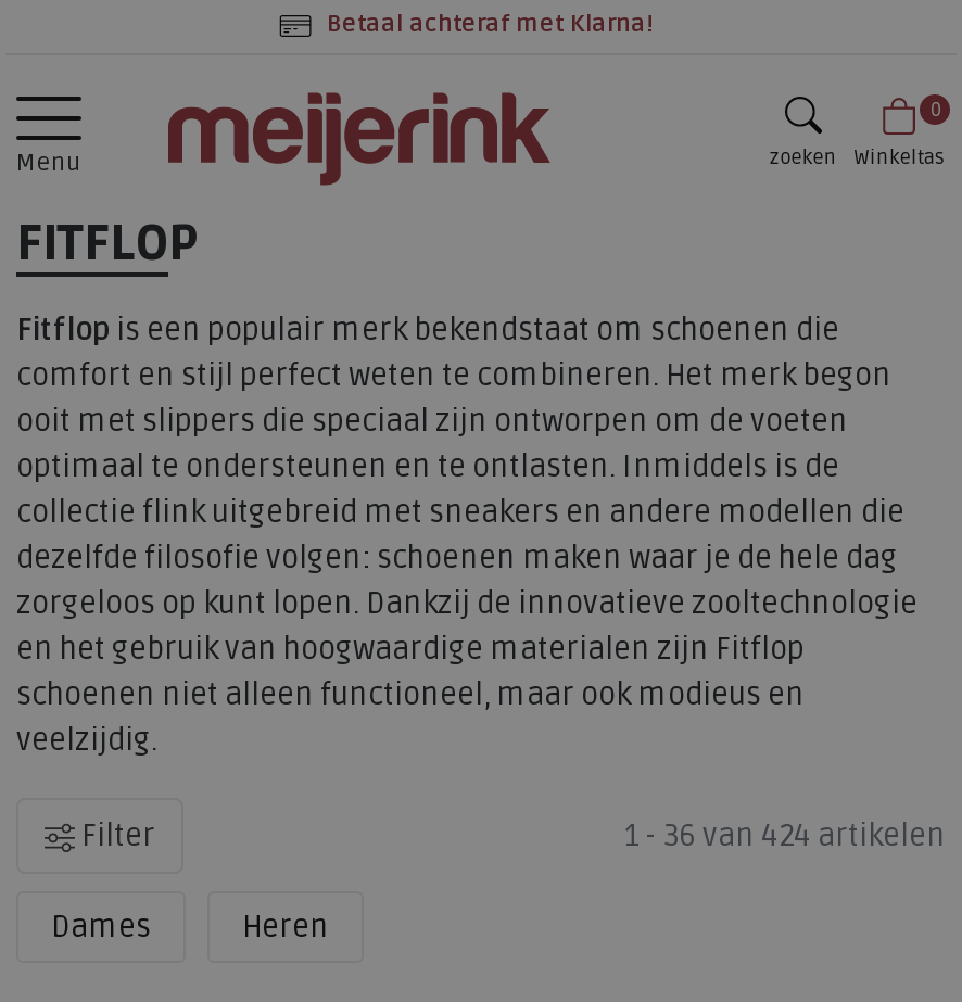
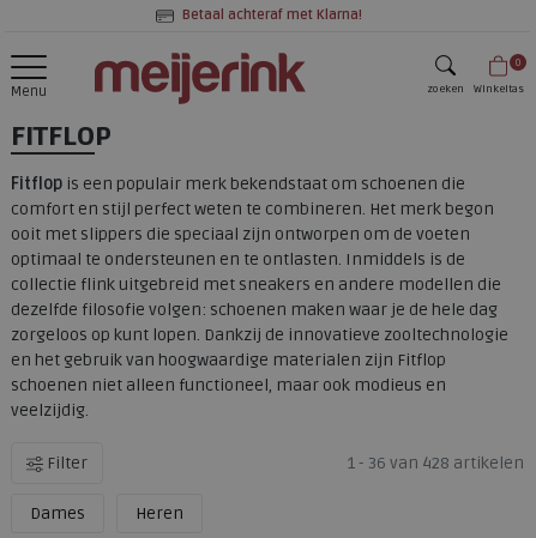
[624,817,946,854] 1 - 36 van 424 artikelen -> [347,453,524,473] 1 - 36 van 428 artikelen

